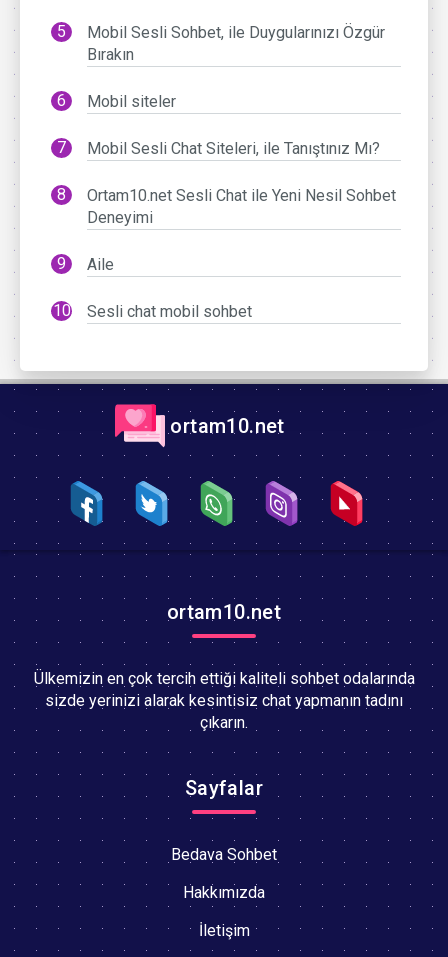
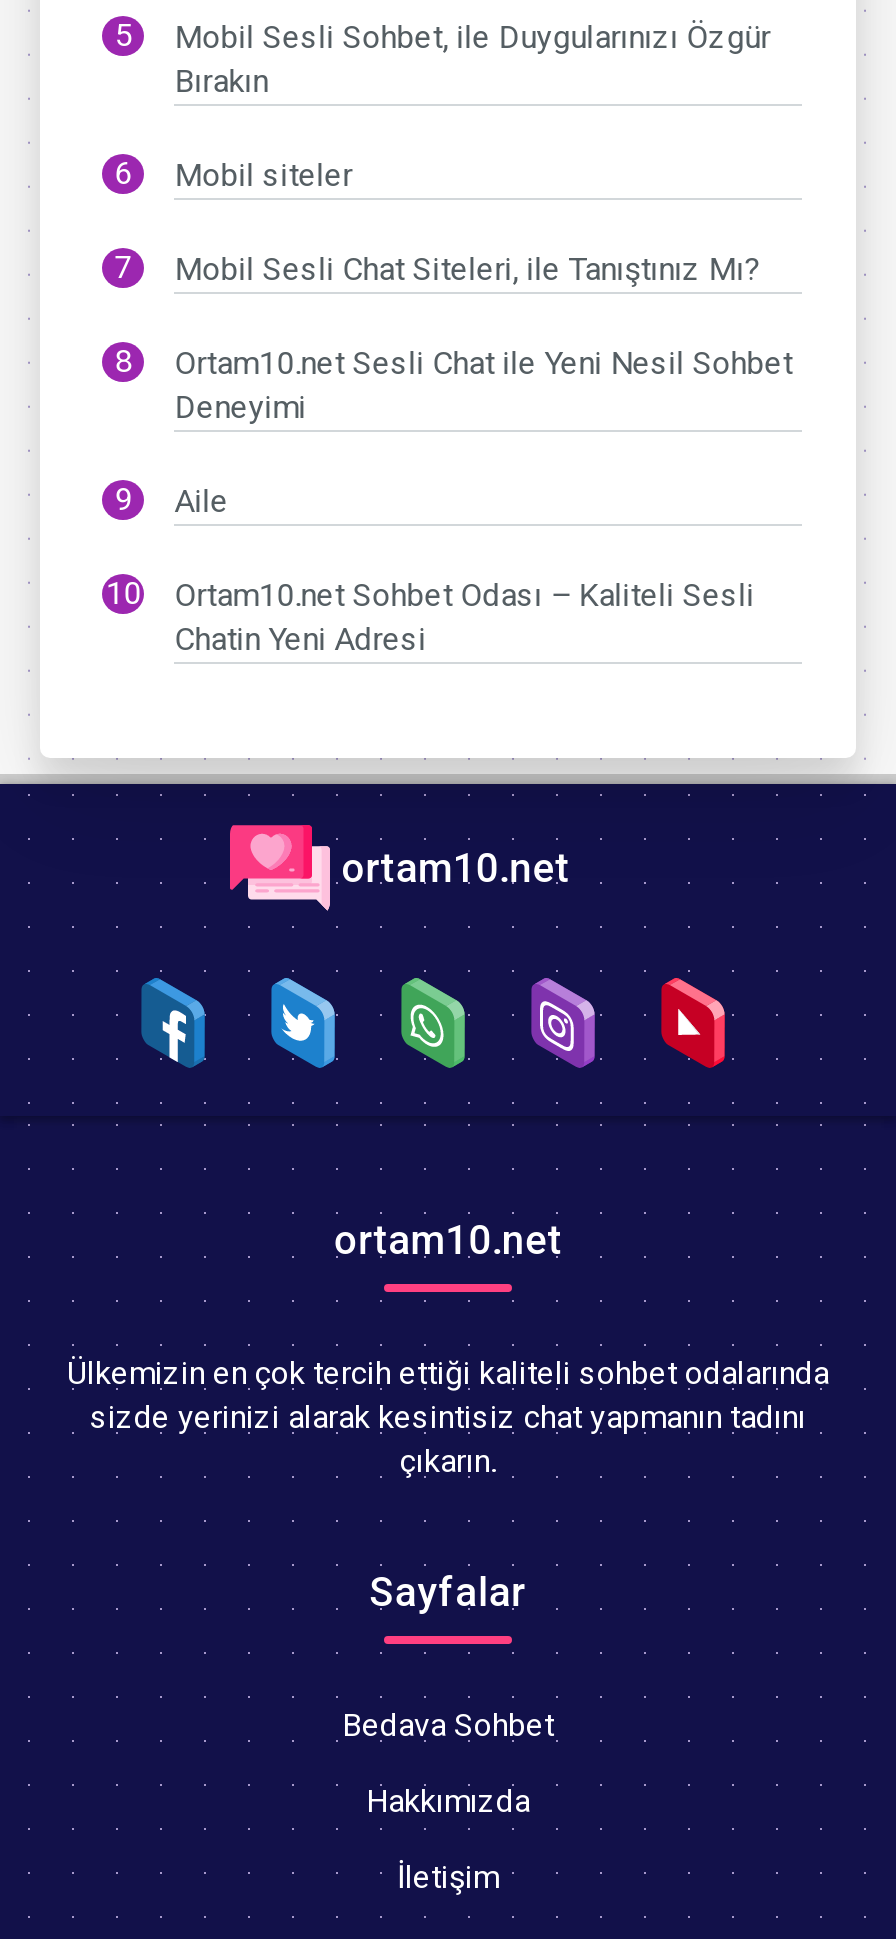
[87,302,252,321] Sesli chat mobil sohbet -> [174,575,754,657] Ortam10.net Sohbet Odası – Kaliteli Sesli | Chatin Yeni Adresi

